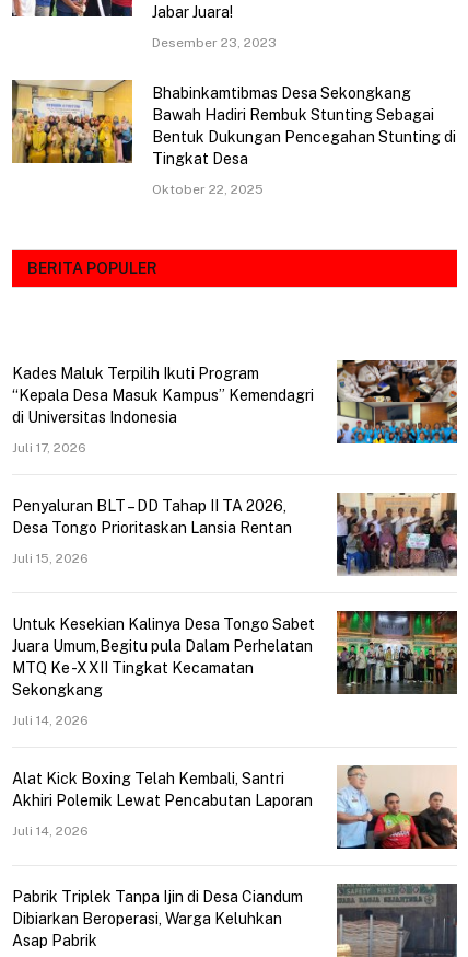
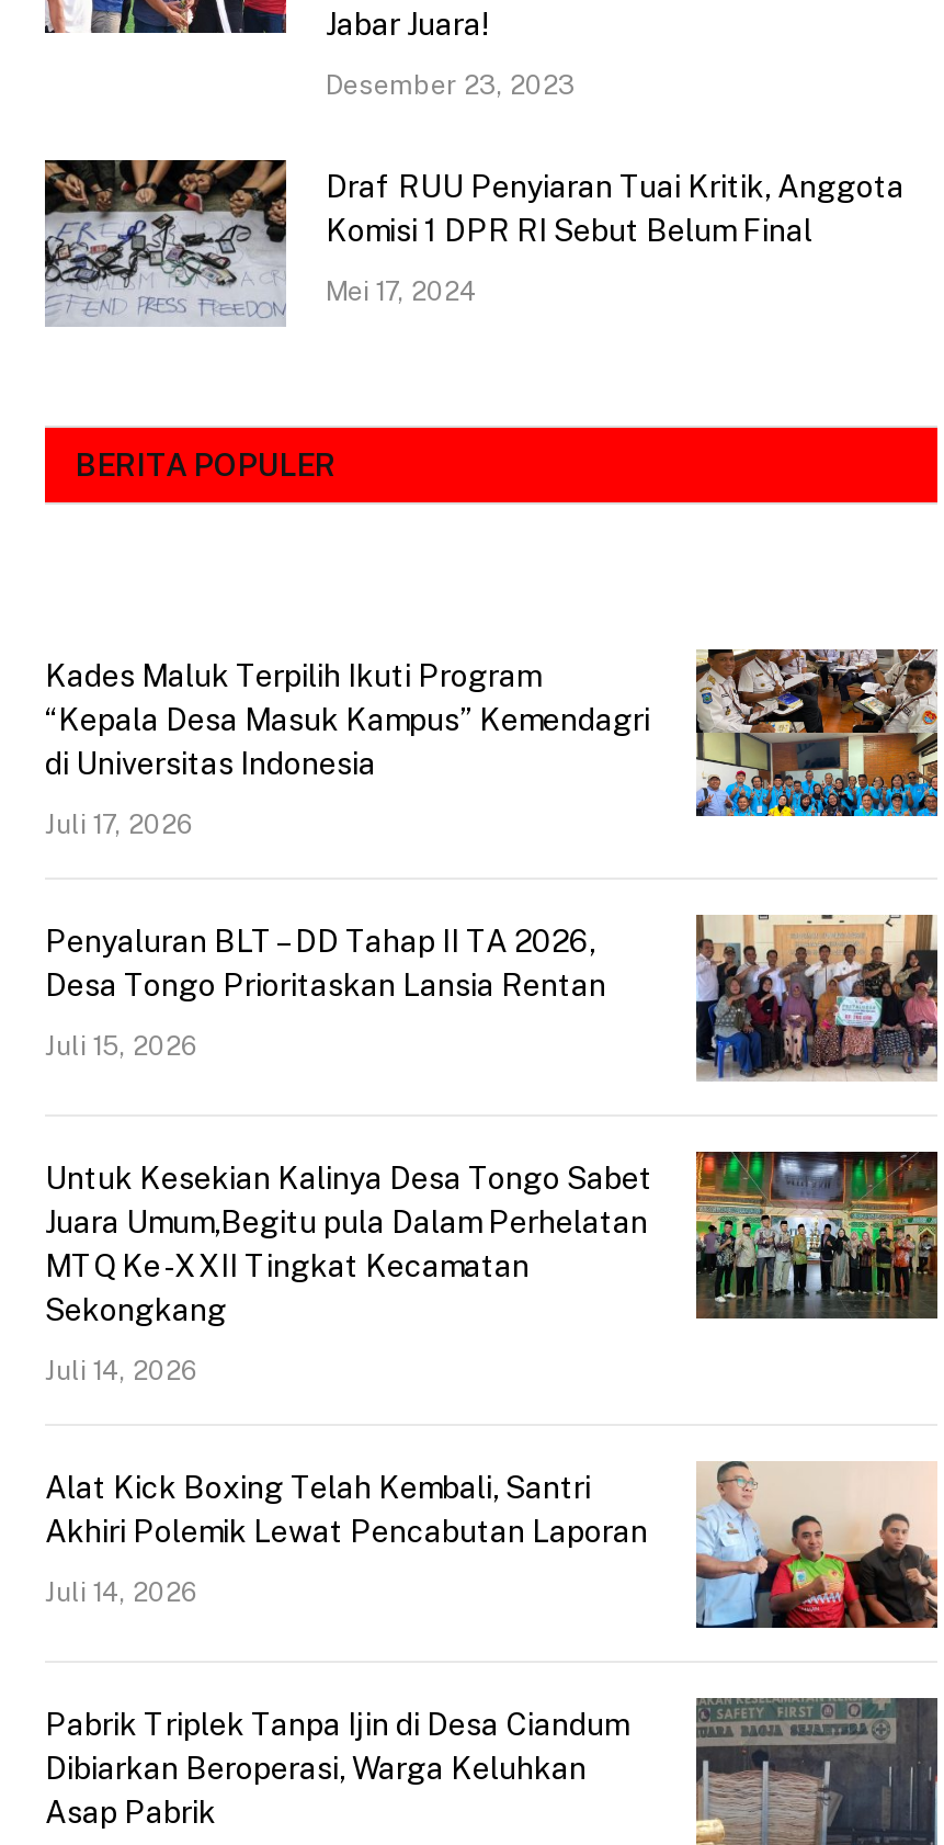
[11,79,456,168] [image] | Bhabinkamtibmas Desa Sekongkang | Bawah Hadiri Rembuk Stunting Sebagai | Bentuk Dukungan Pencegahan Stunting di | Tingkat Desa -> [43,158,905,327] [image] | Draf RUU Penyiaran Tuai Kritik, Anggota | Komisi 1 DPR RI Sebut Belum Final
[152,182,264,197] Oktober 22, 2025 -> [326,277,477,308] Mei 17, 2024

